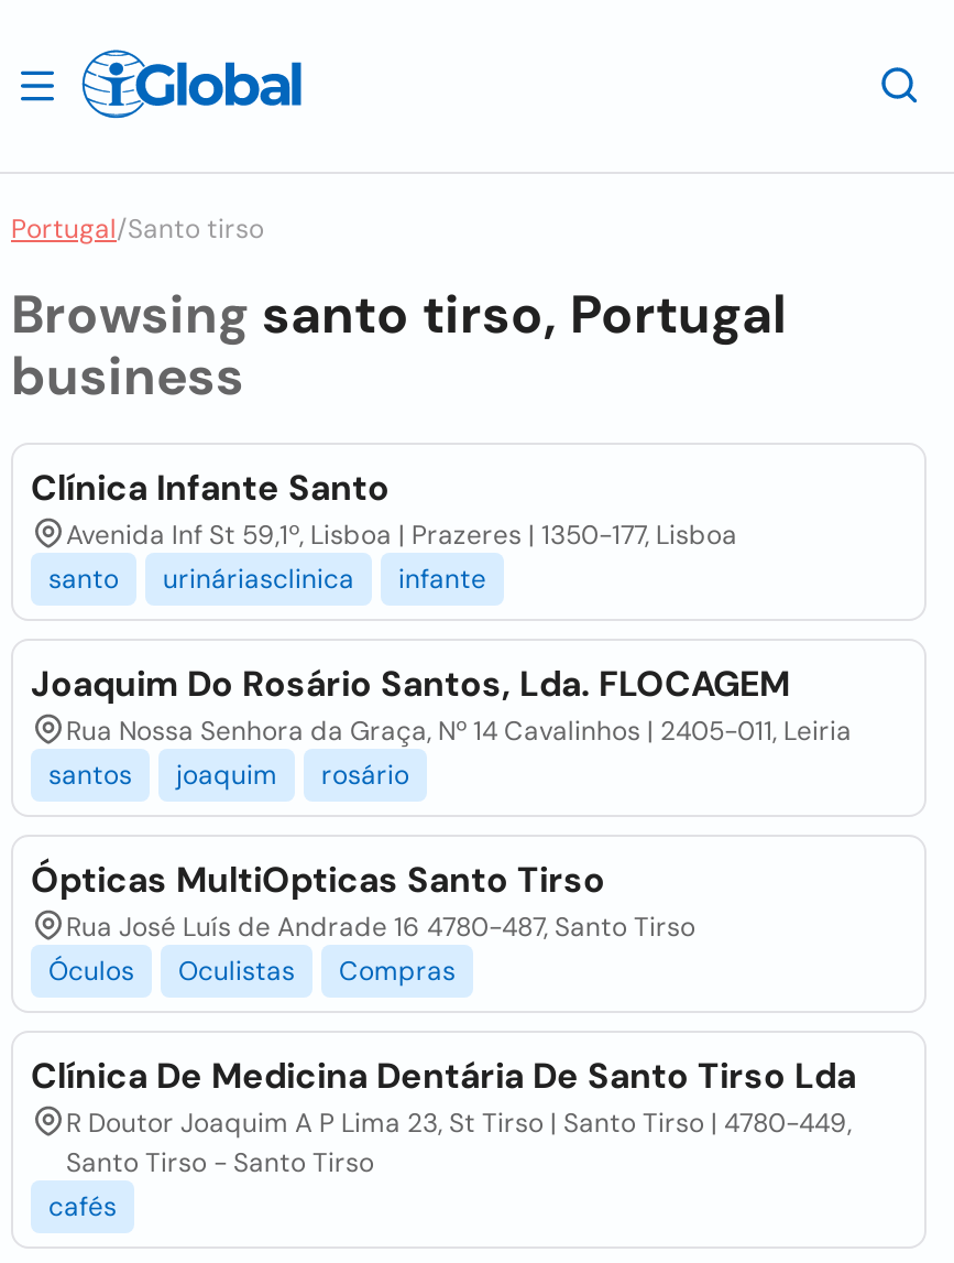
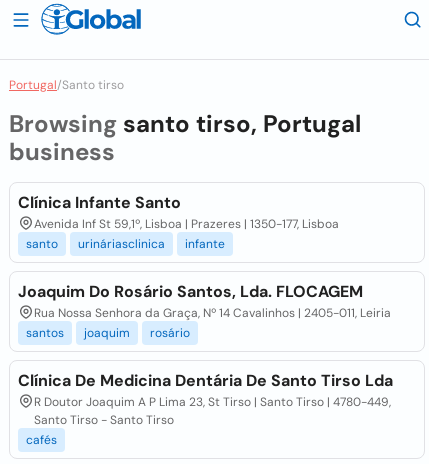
[31,857,695,989] Ópticas MultiOpticas Santo Tirso | Rua José Luís de Andrade 16 4780-487, Santo Tirso | Óculos | Oculistas | Compras -> none

